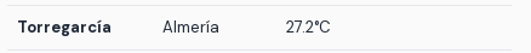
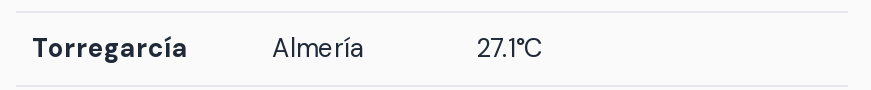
[286,17,331,37] 27.2°C -> [476,31,544,65] 27.1°C

